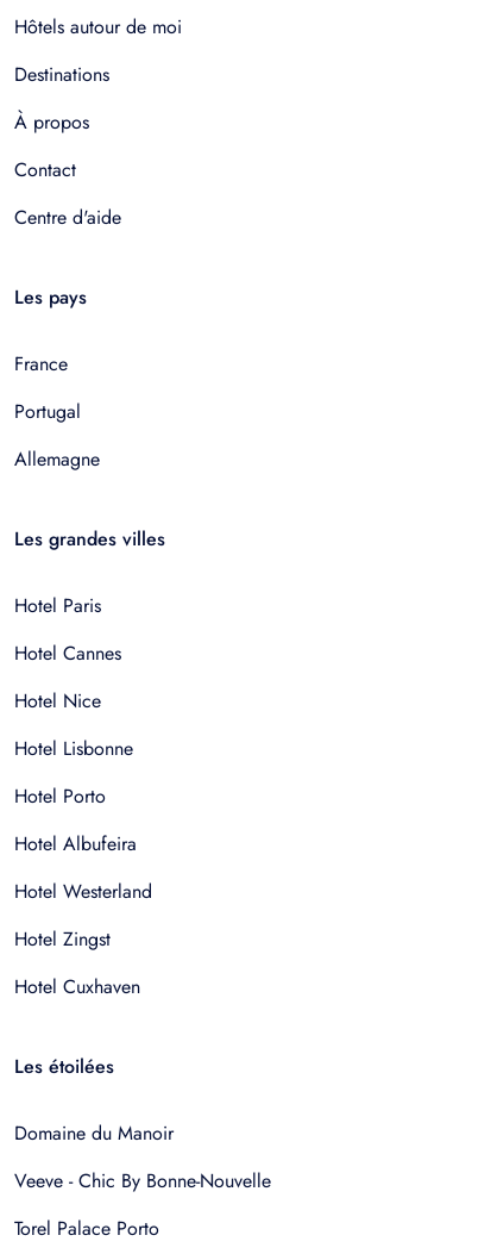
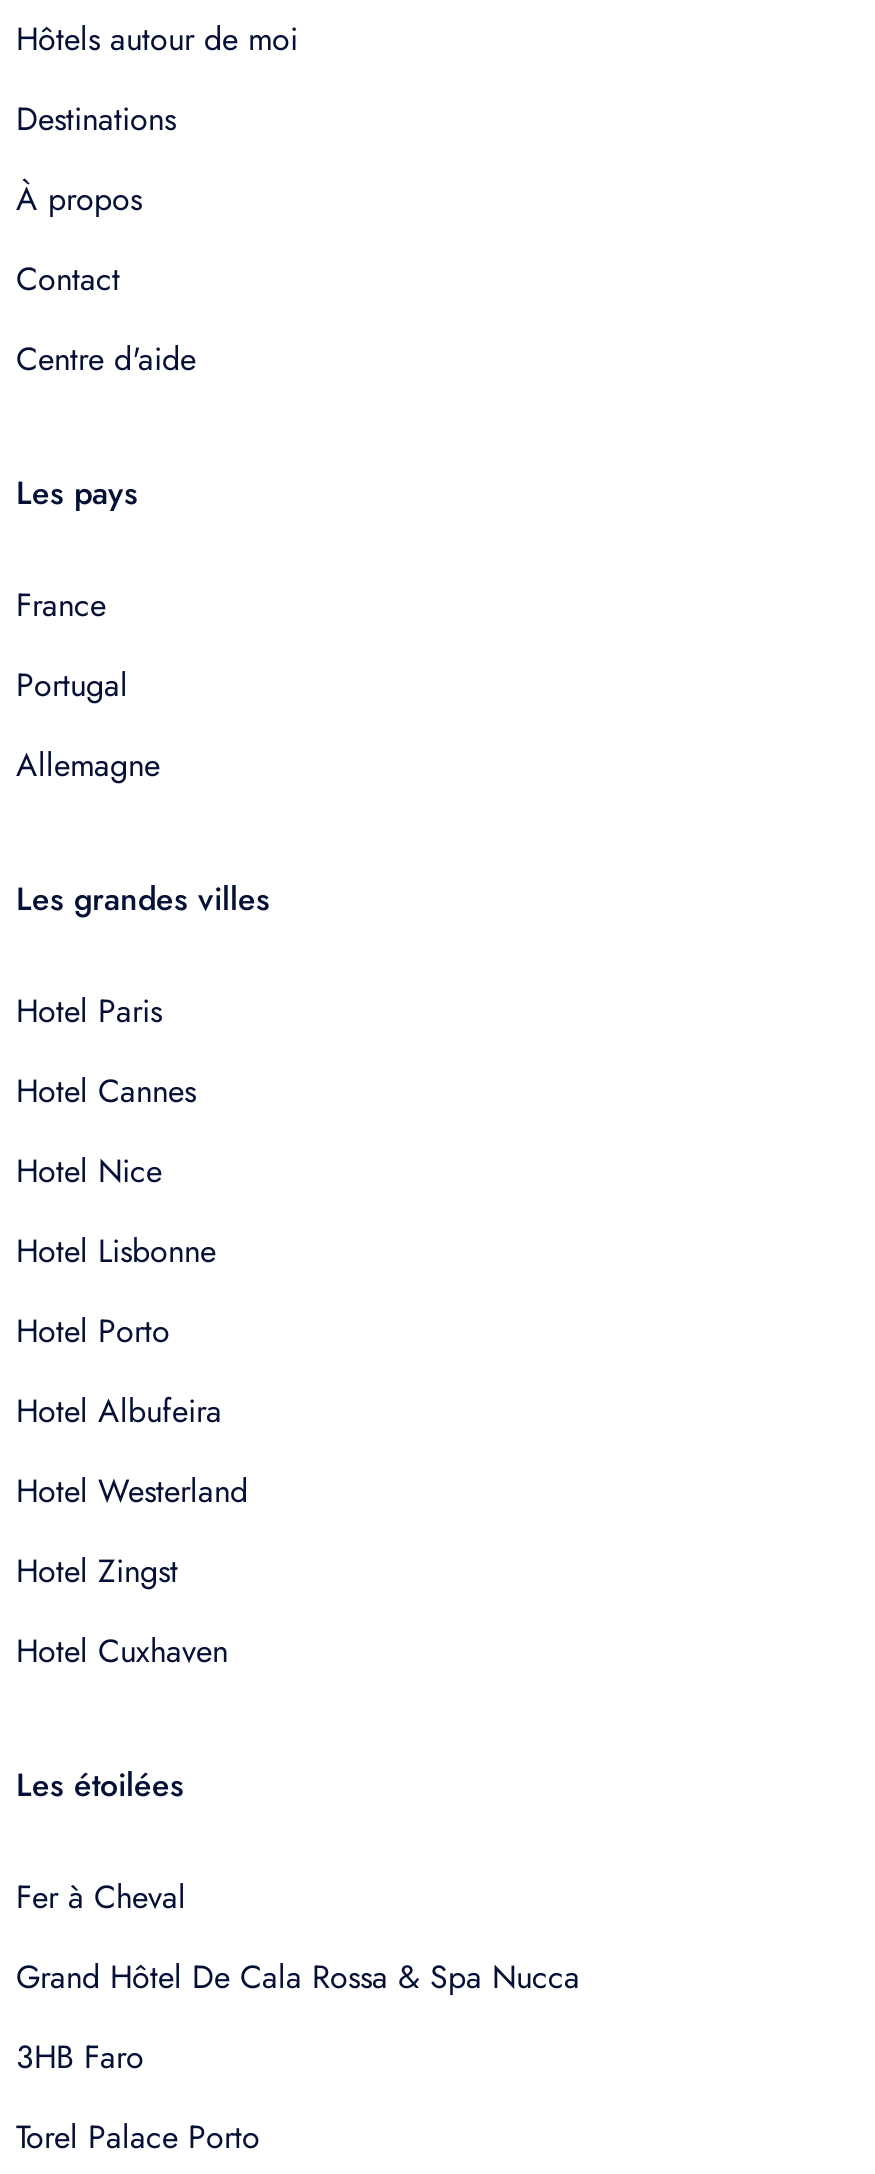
[14,1119,271,1194] Domaine du Manoir | Veeve - Chic By Bonne-Nouvelle -> [16,1874,580,2080] Fer à Cheval | Grand Hôtel De Cala Rossa & Spa Nucca | 3HB Faro

